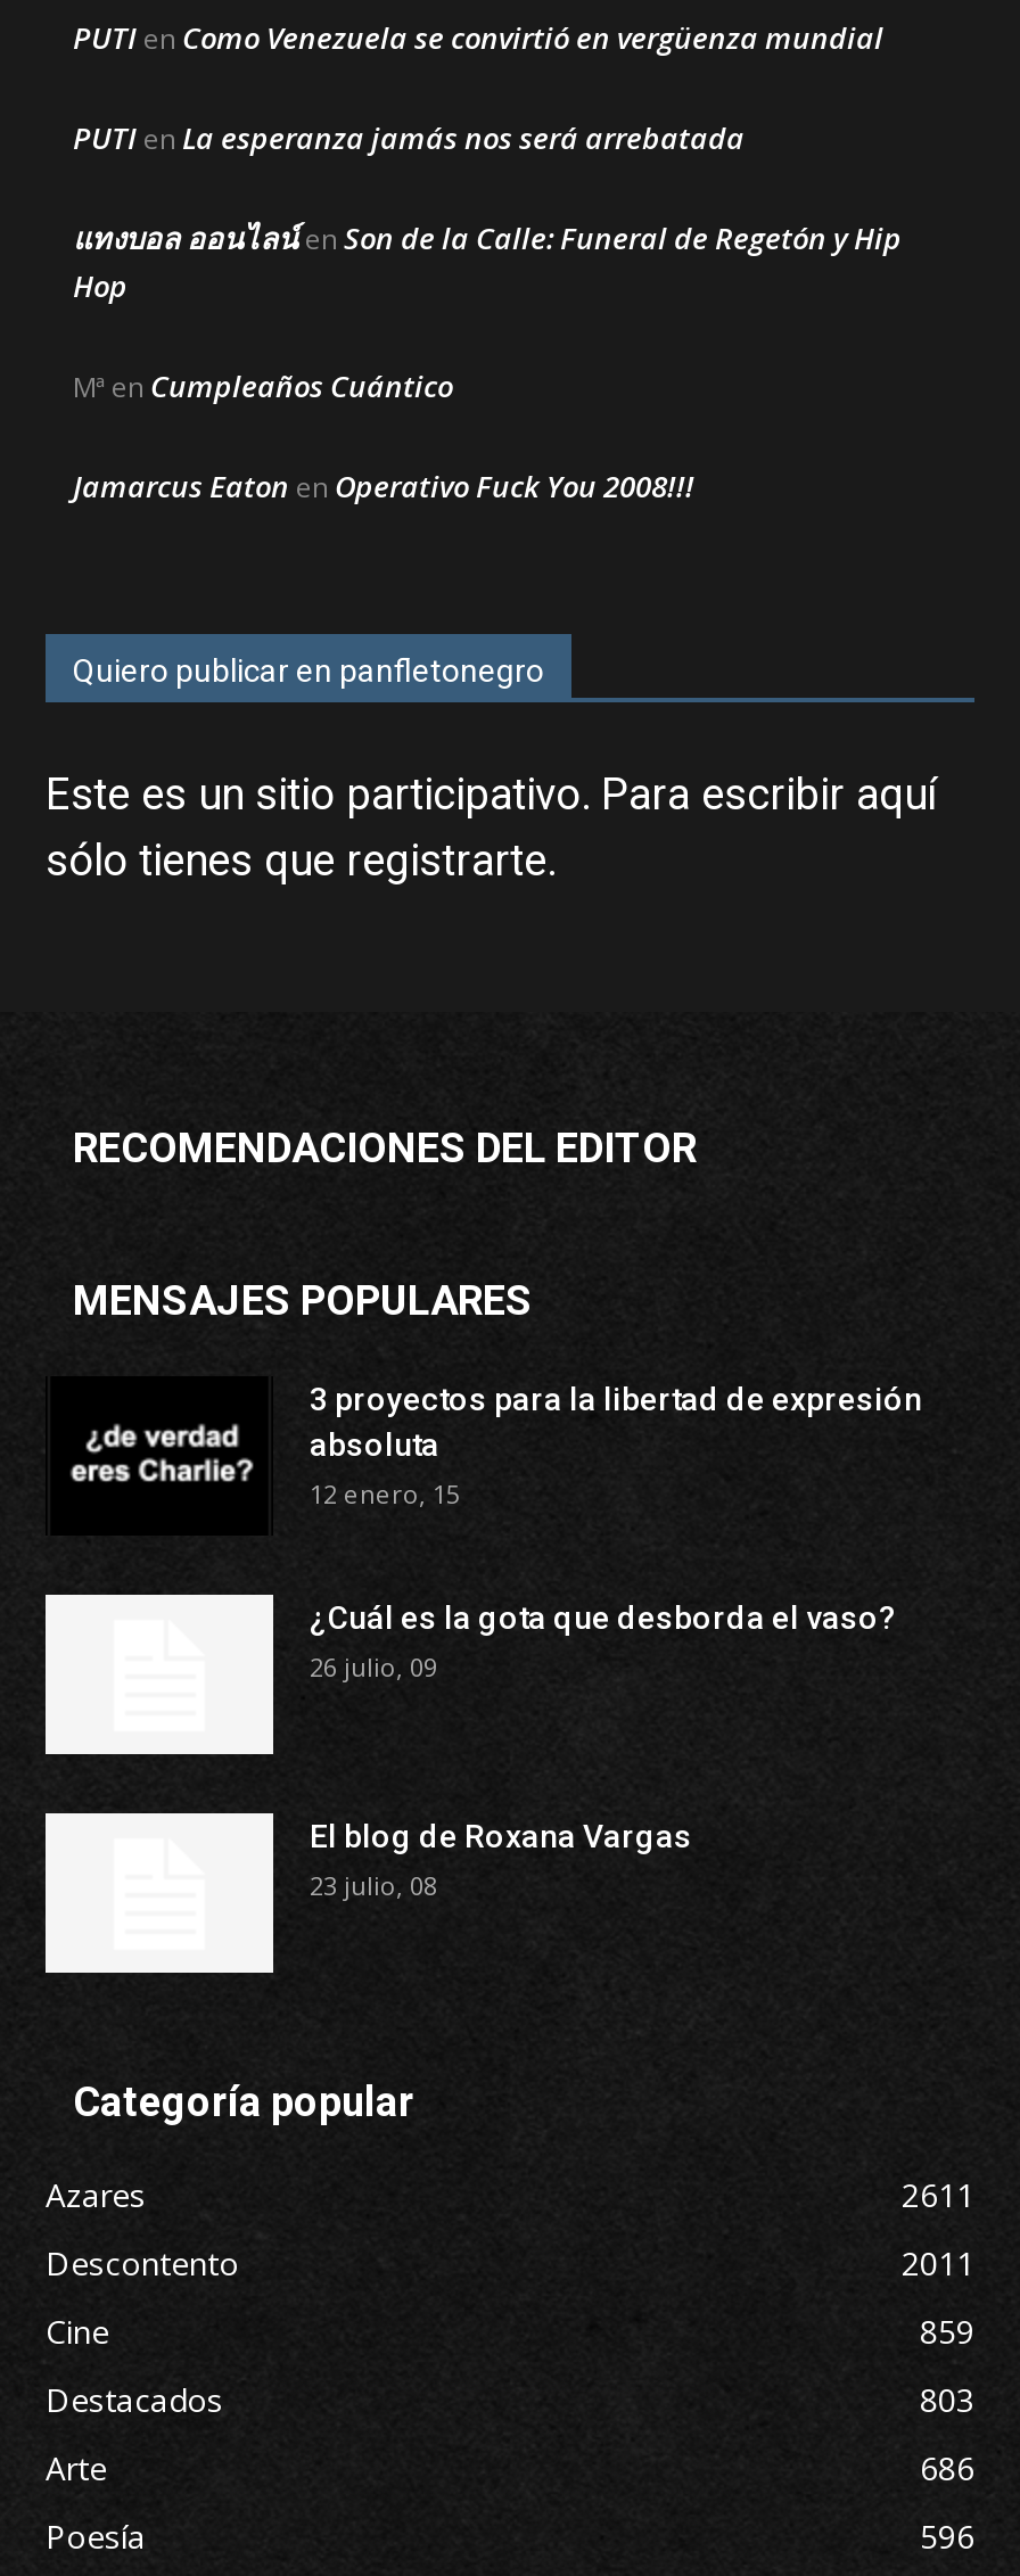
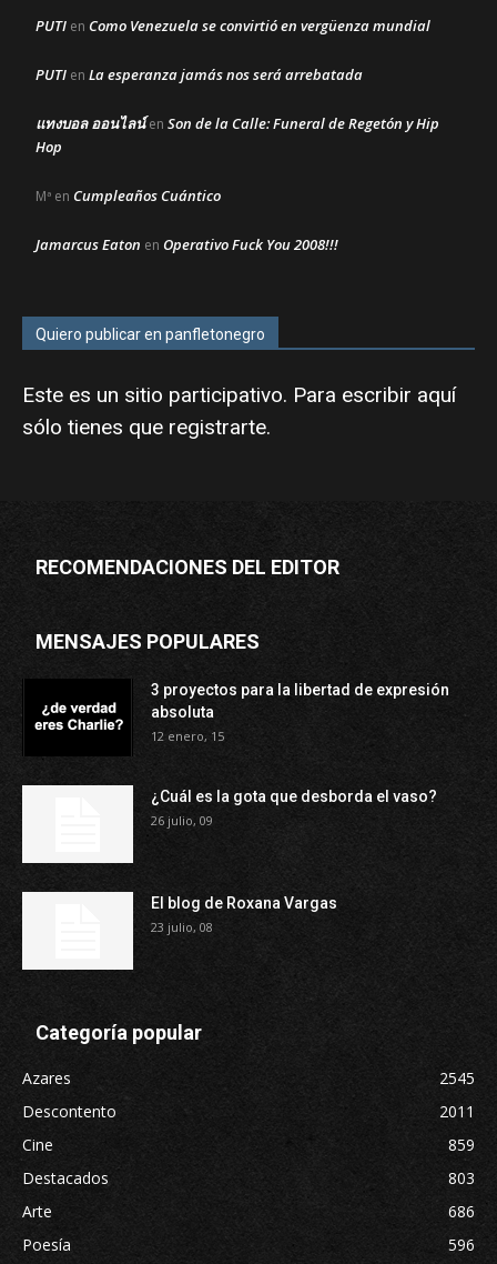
[902,2172,974,2215] 2611 -> [439,1067,475,1088] 2545

